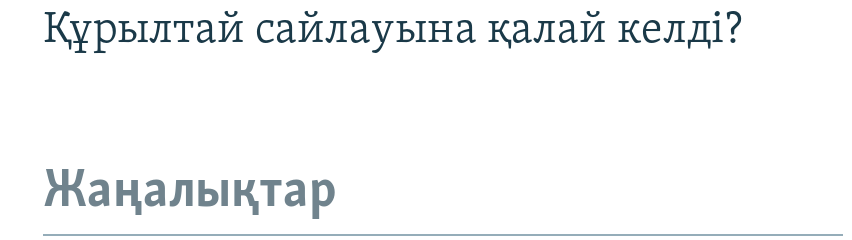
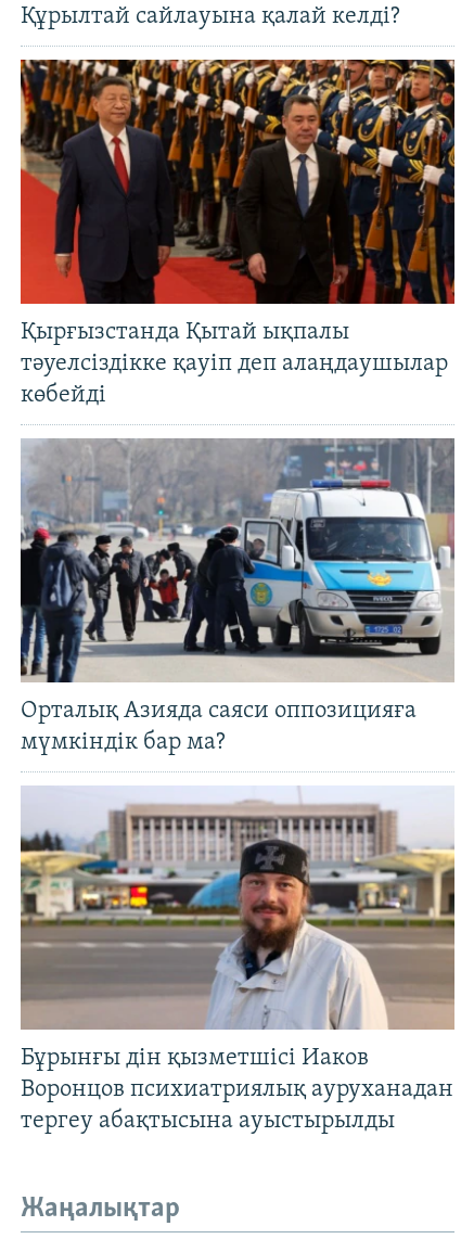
none -> [20,59,456,408] [image] | Қырғызстанда Қытай ықпалы | тәуелсіздікке қауіп деп алаңдаушылар | көбейді
none -> [20,437,456,755] [image] | Орталық Азияда саяси оппозицияға | мүмкіндік бар ма?
none -> [20,787,456,1134] [image] | Бұрынғы дін қызметшісі Иаков | Воронцов психиатриялық ауруханадан | тергеу абақтысына ауыстырылды

